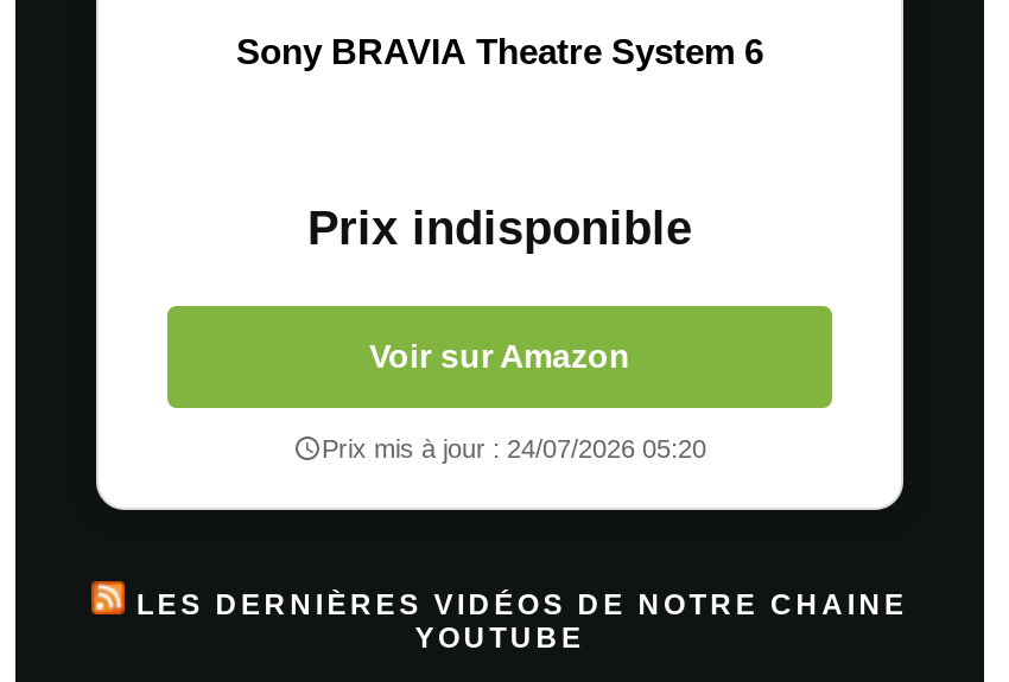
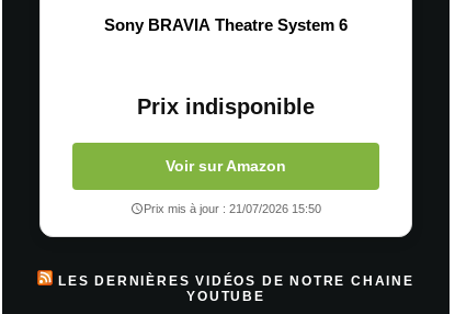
[322,435,706,463] Prix mis à jour : 24/07/2026 05:20 -> [144,202,321,215] Prix mis à jour : 21/07/2026 15:50

